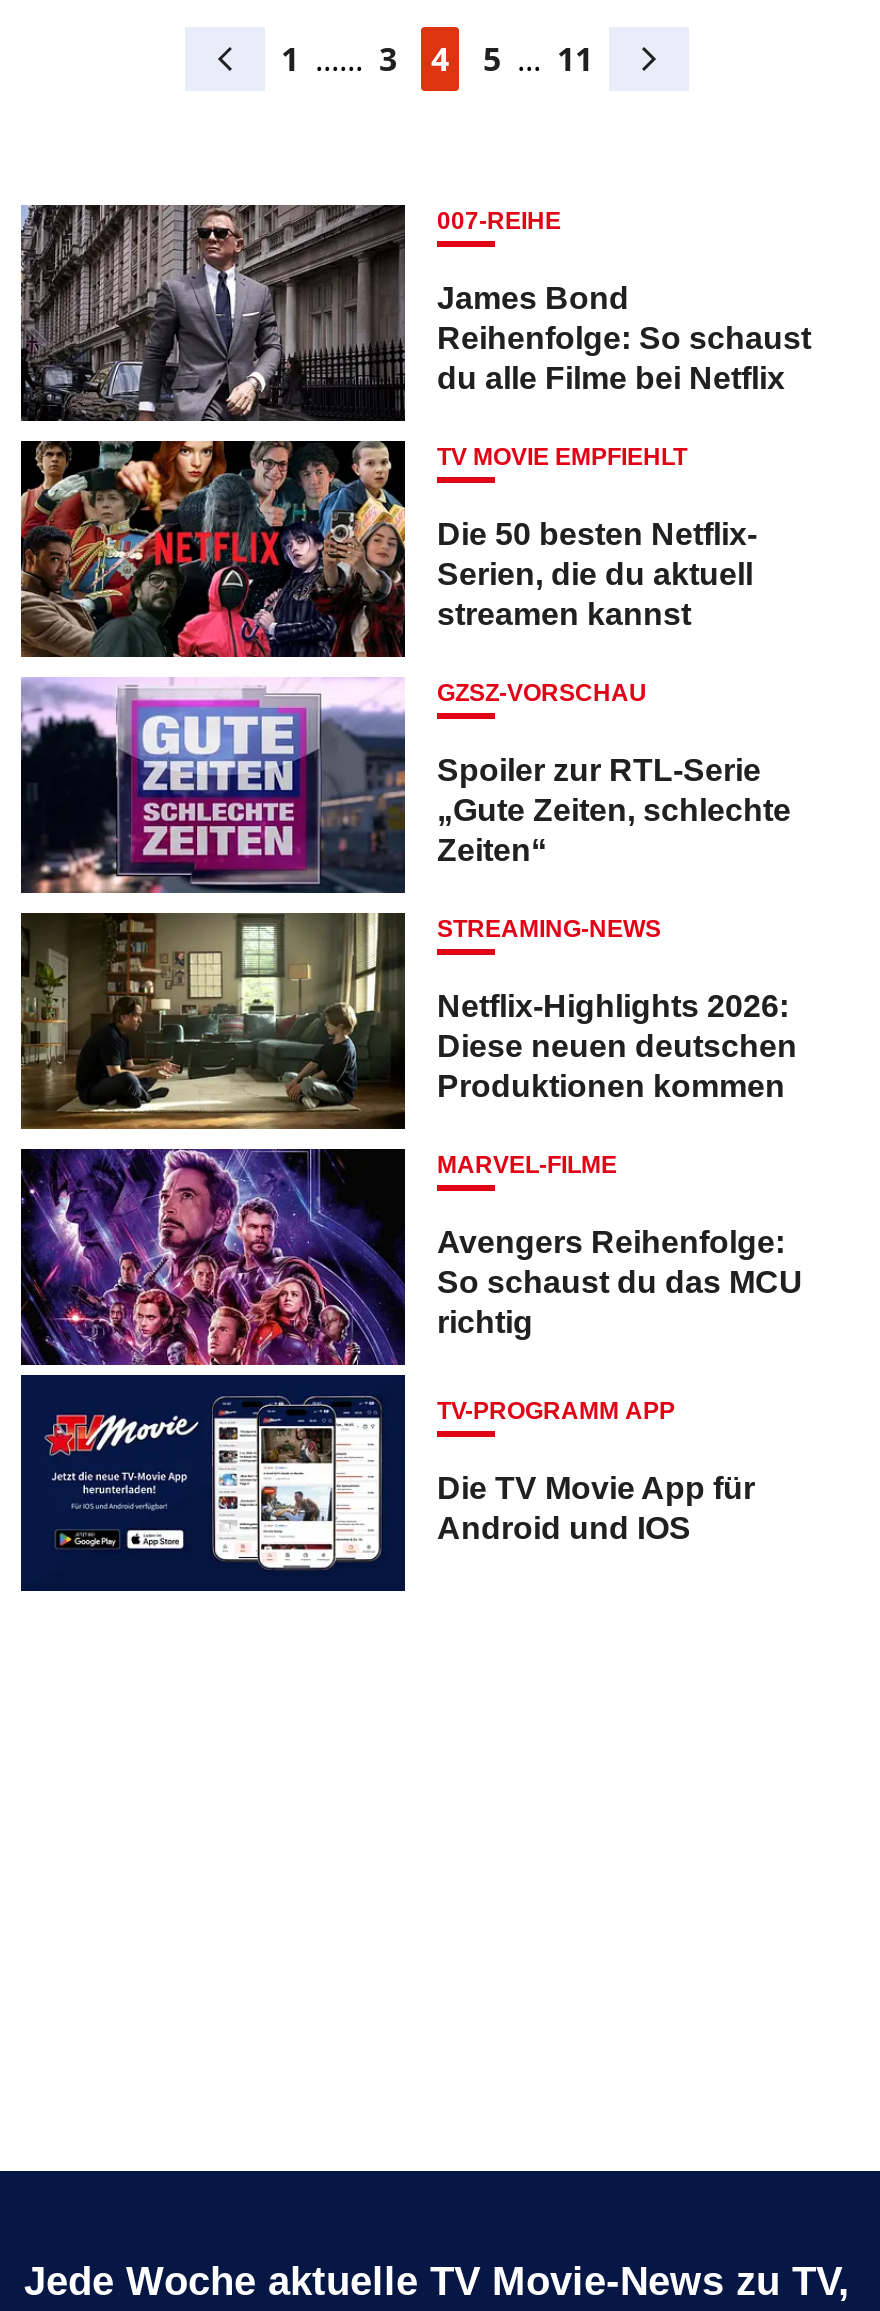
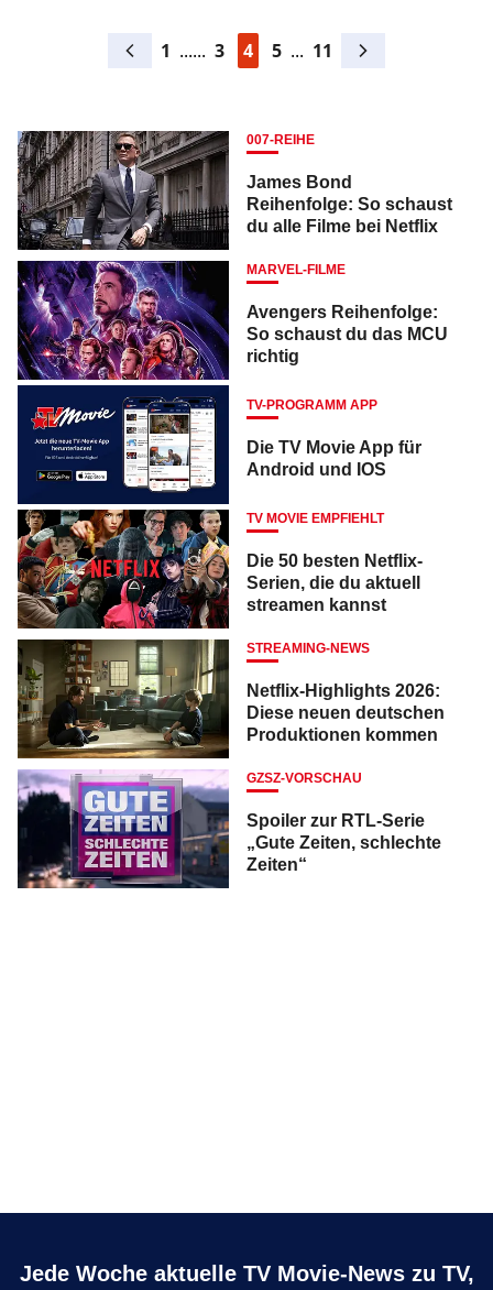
moved [19,439,797,1103] -> [17,509,445,874]: [image] | TV MOVIE EMPFIEHLT | Die 50 besten Netflix- | ... | „Gute Zeiten, schlechte | Zeiten“
moved [45,1151,803,1571] -> [31,262,448,493]: [image] | MARVEL-FILME | Avengers Reihenfolge: | So schaust du das MCU | richtig | TV-PROGRAMM APP | Die TV Movie App für | Android und IOS

